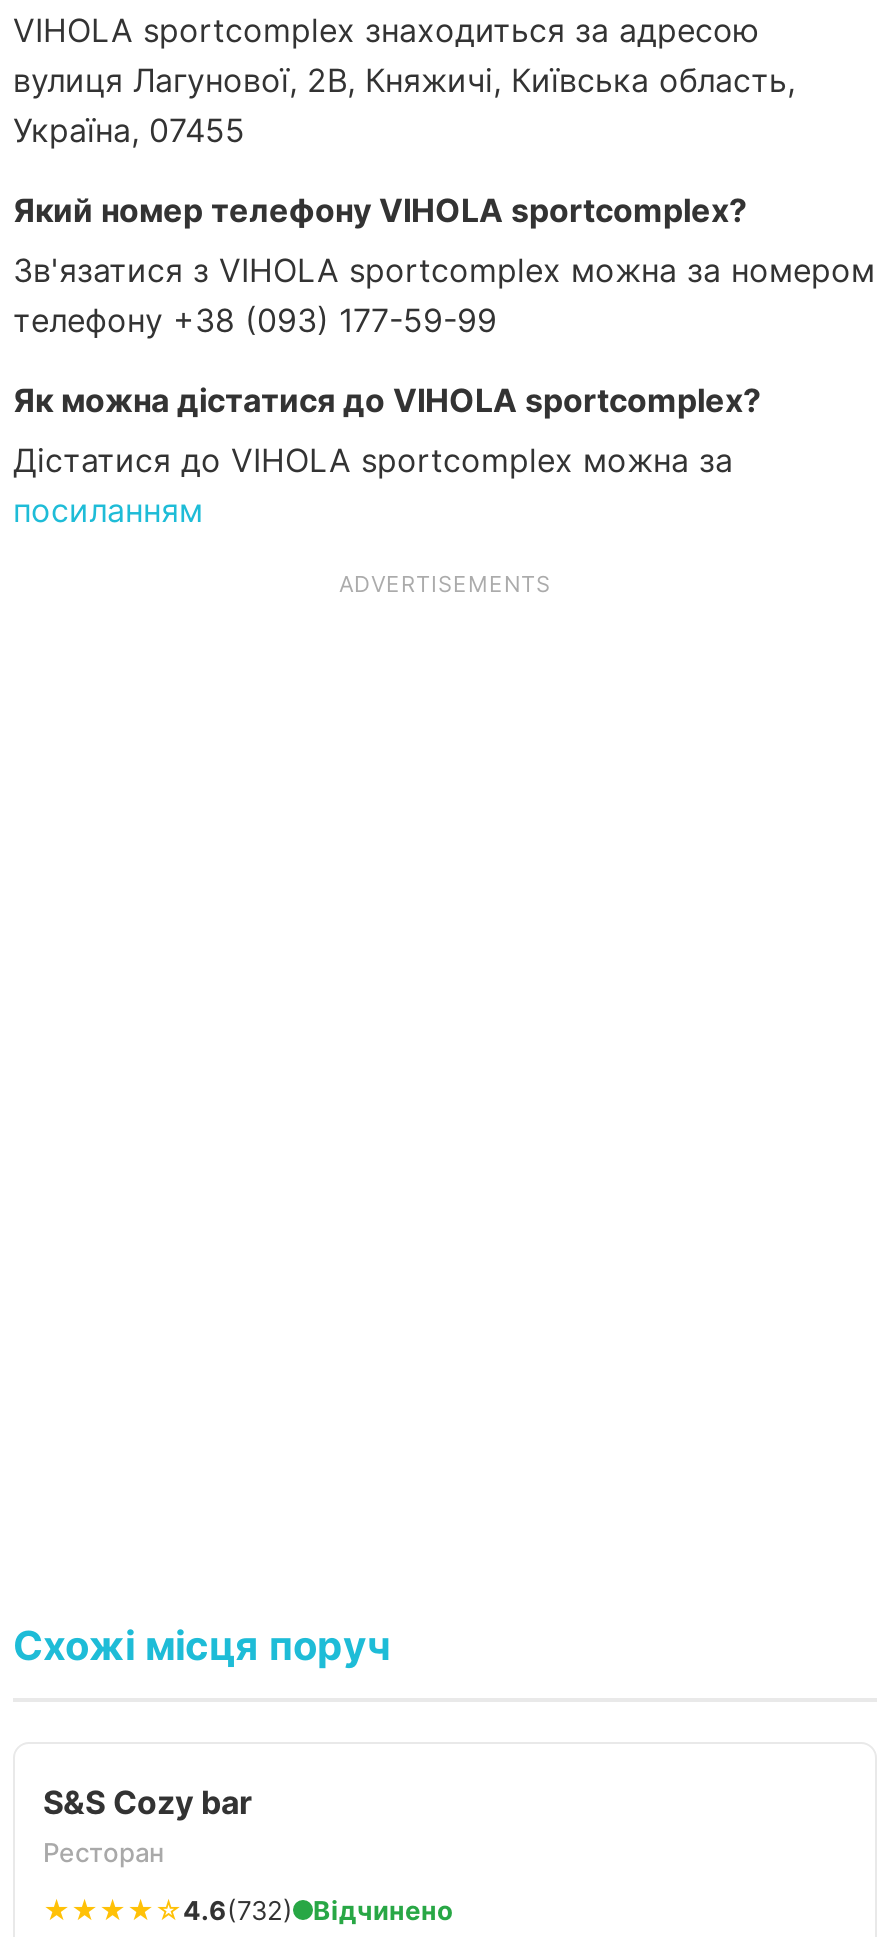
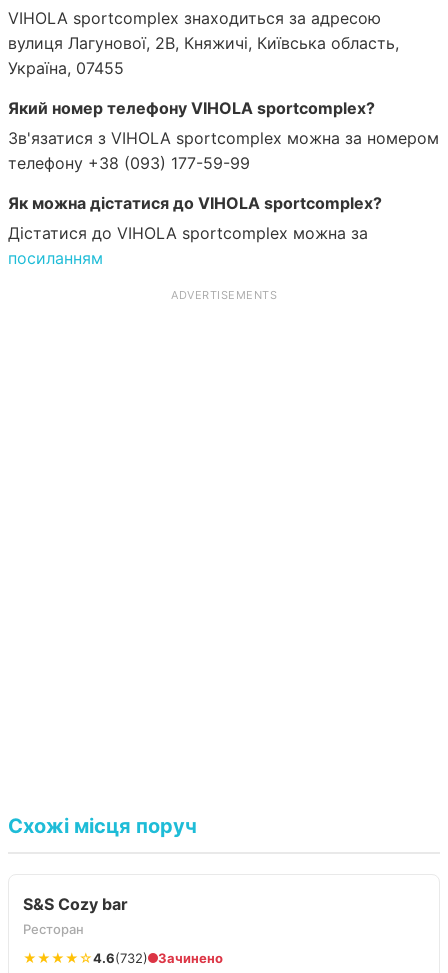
[313,1894,453,1926] Відчинено -> [158,950,223,966] Зачинено

